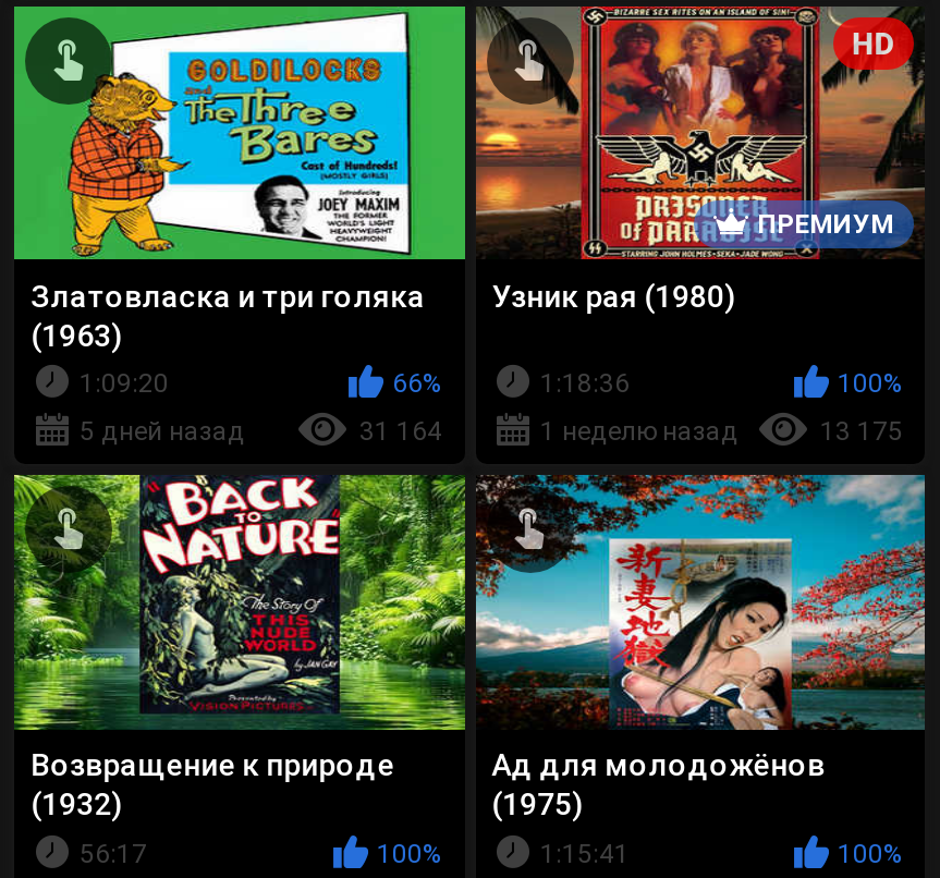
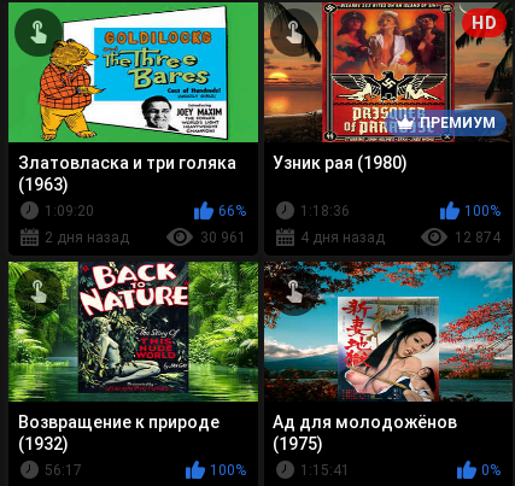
[80,417,245,447] 5 дней назад -> [45,229,129,246] 2 дня назад
[359,417,442,447] 31 164 -> [200,229,245,246] 30 961
[540,417,738,447] 1 неделю назад -> [300,229,384,246] 4 дня назад
[820,417,903,447] 13 175 -> [455,229,501,246] 12 874
[838,837,903,868] 100% -> [481,462,501,479] 0%

